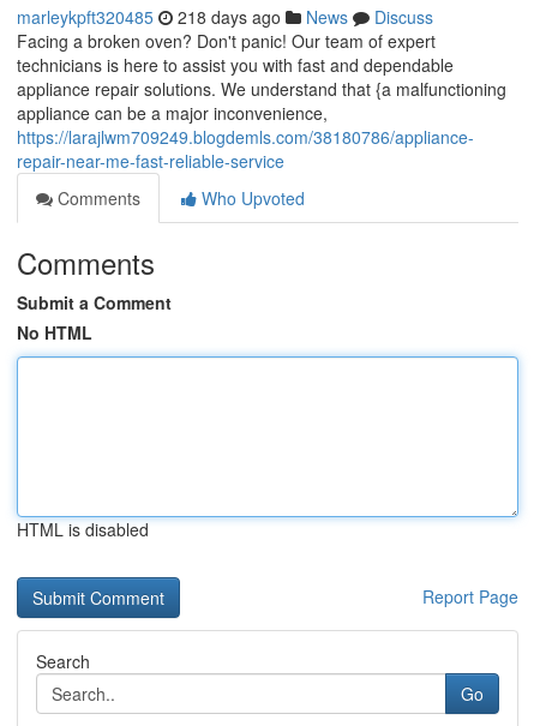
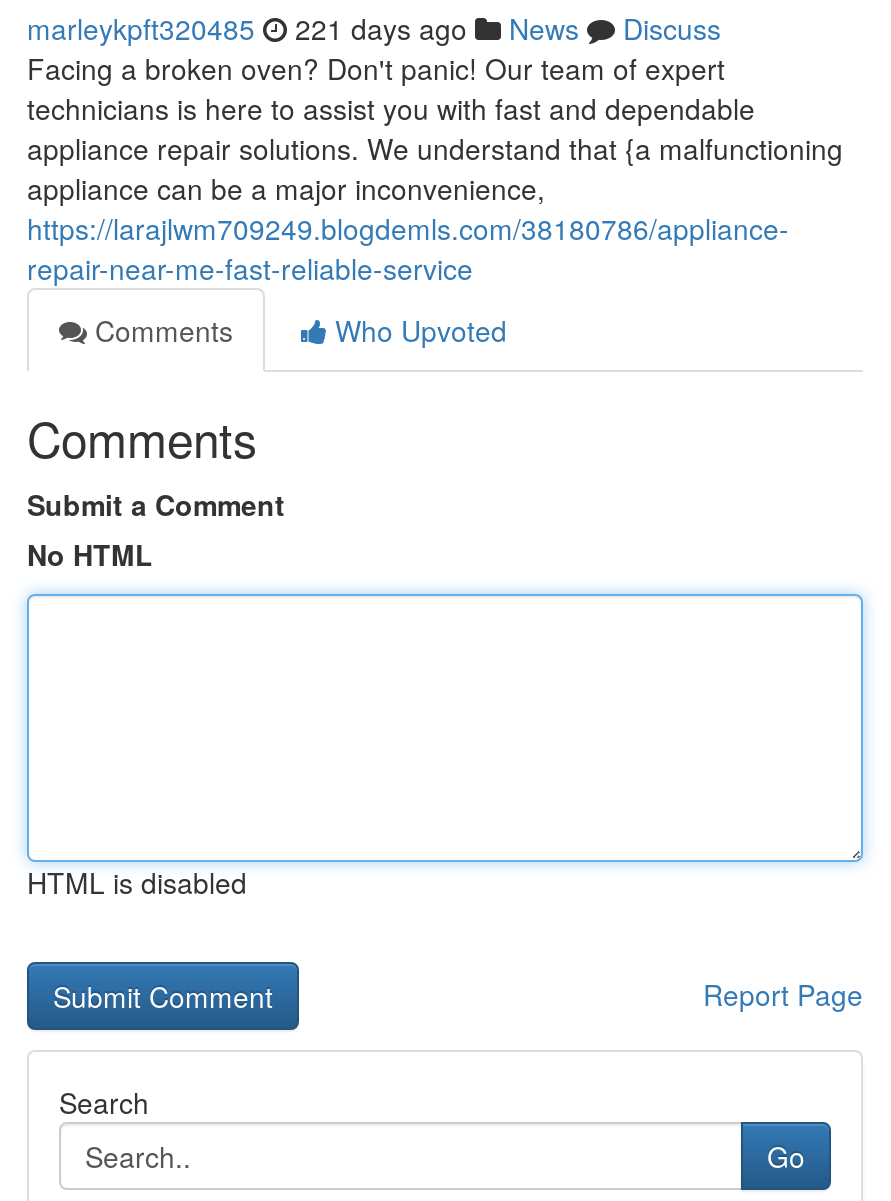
[17,5,433,29] marleykpft320485 218 days ago News Discuss -> [27,8,721,48] marleykpft320485 221 days ago News Discuss

